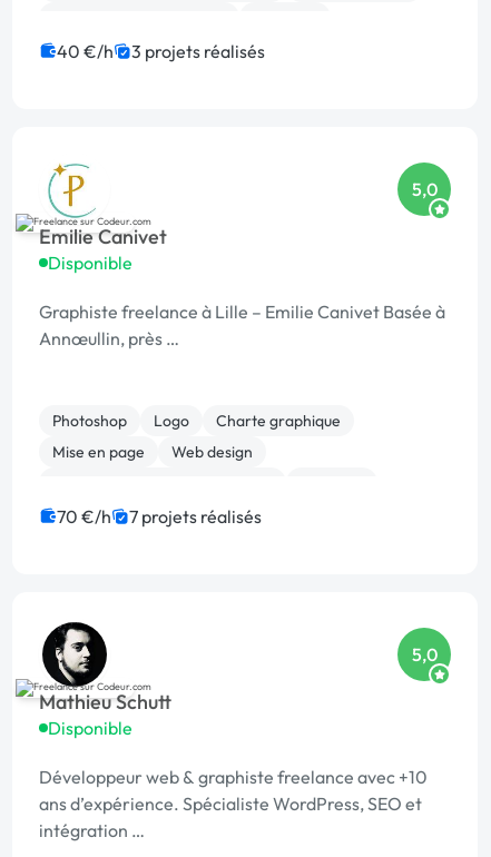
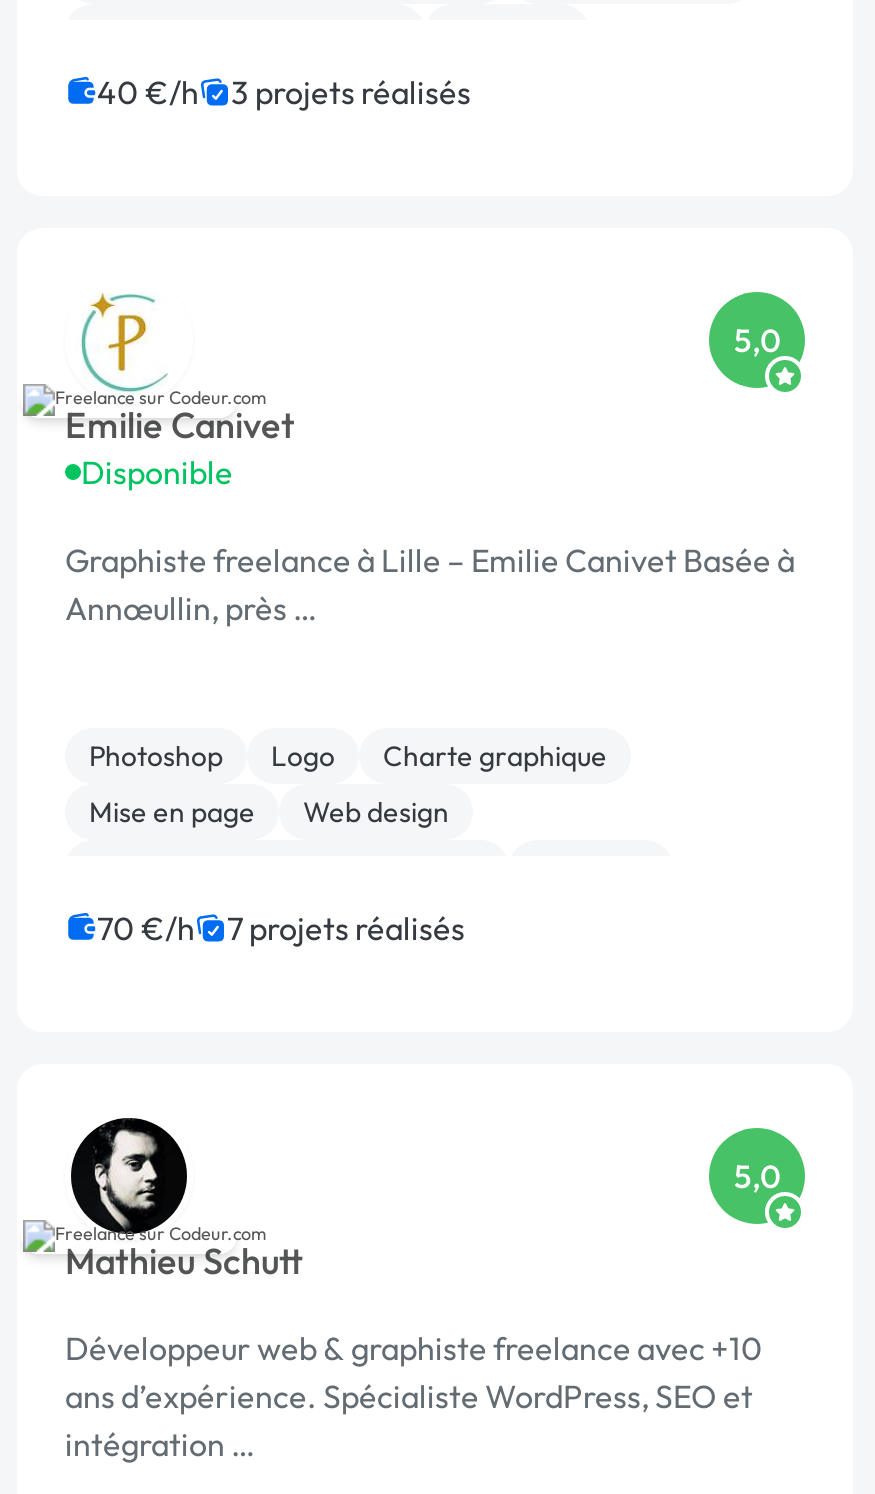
[48,717,132,739] Disponible -> none

